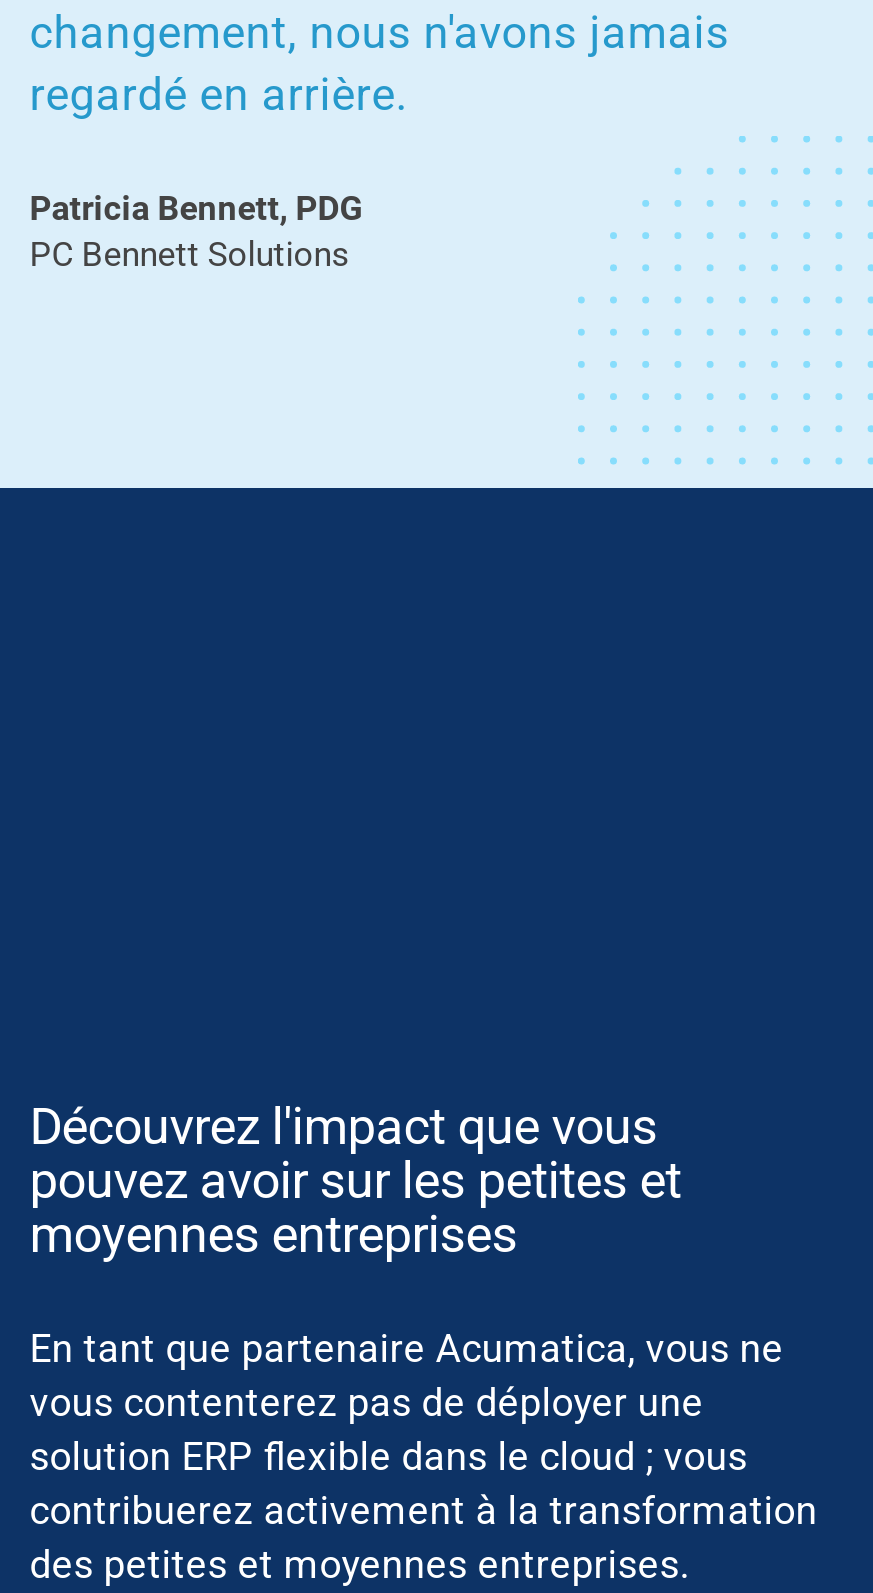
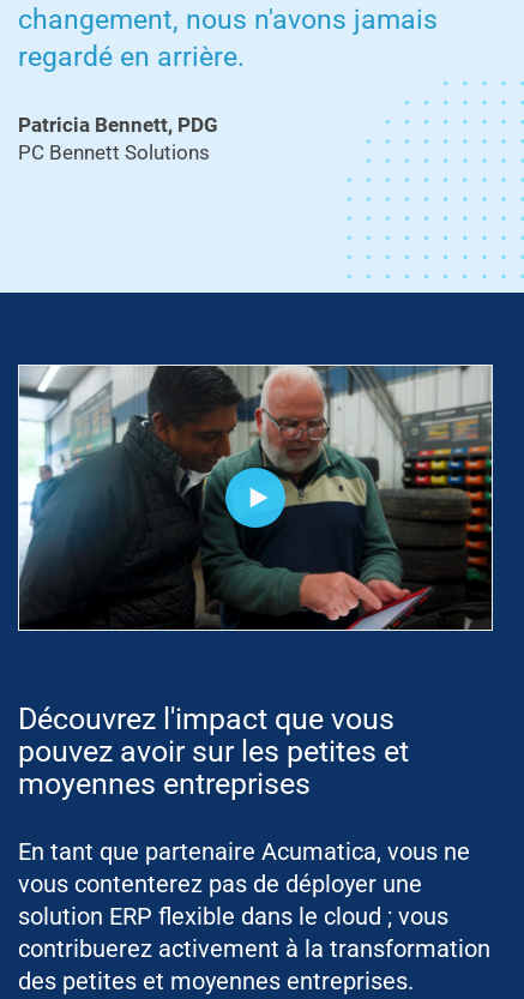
none -> [17,363,494,632] [image]

